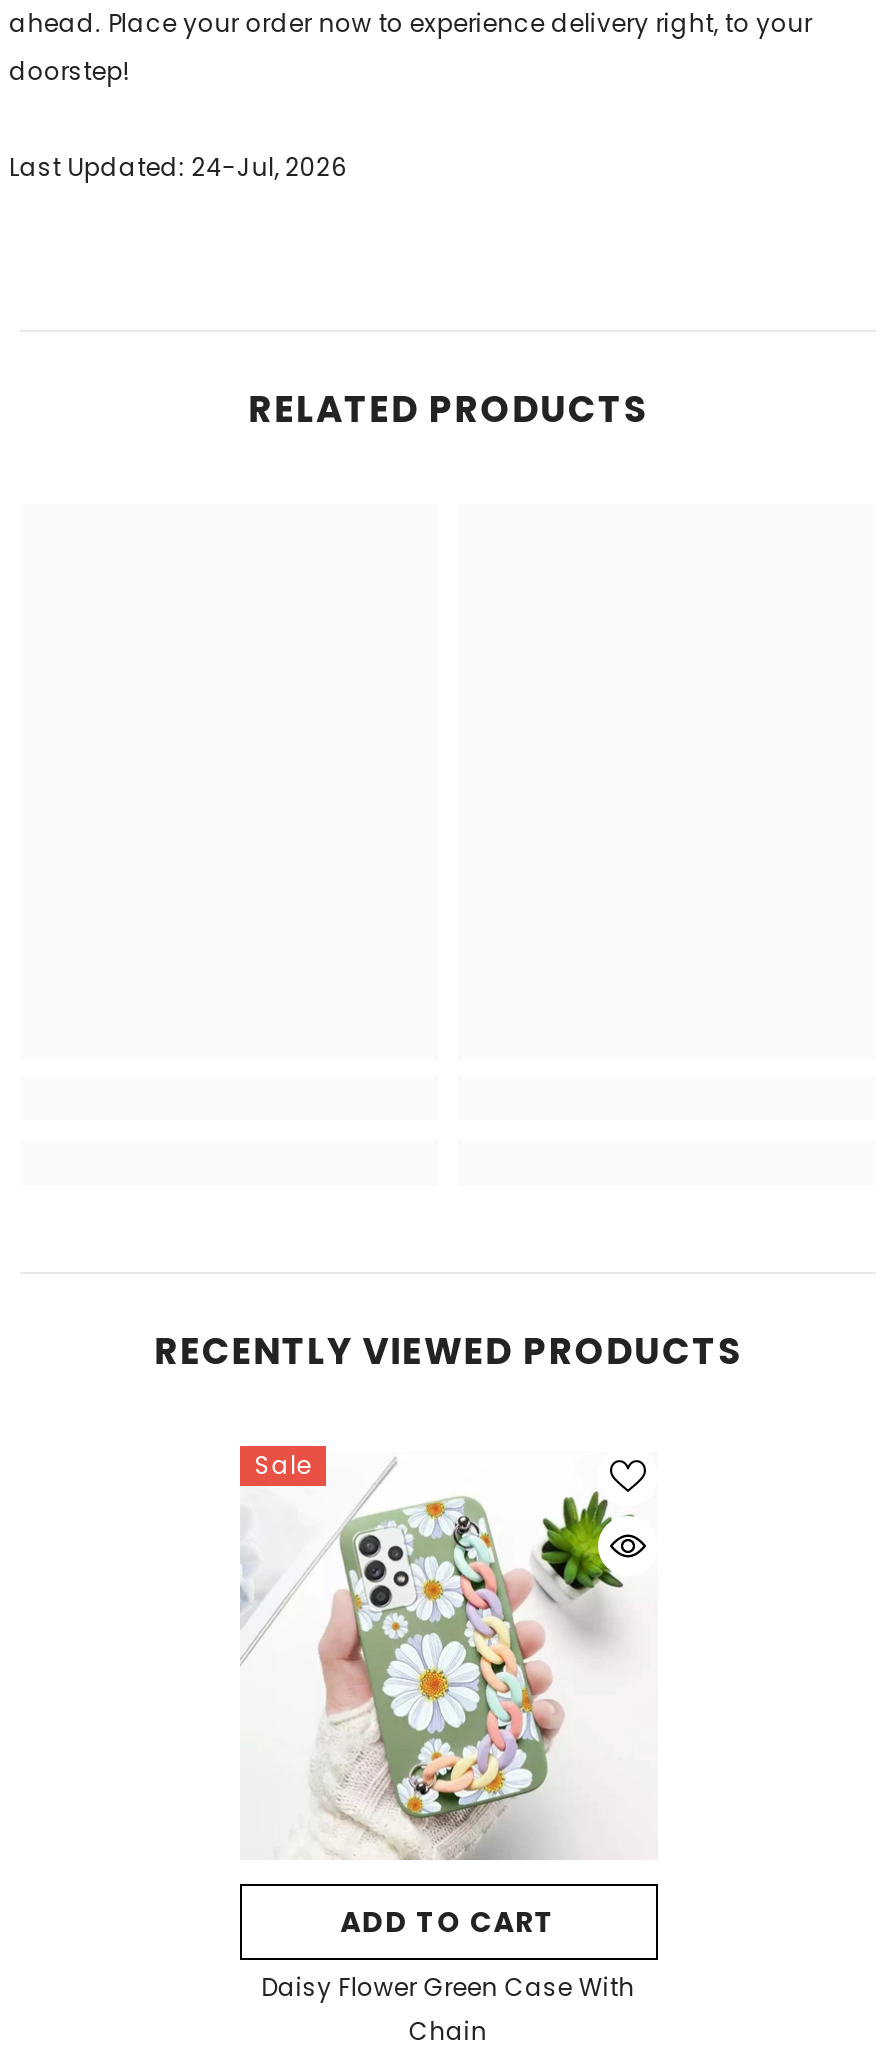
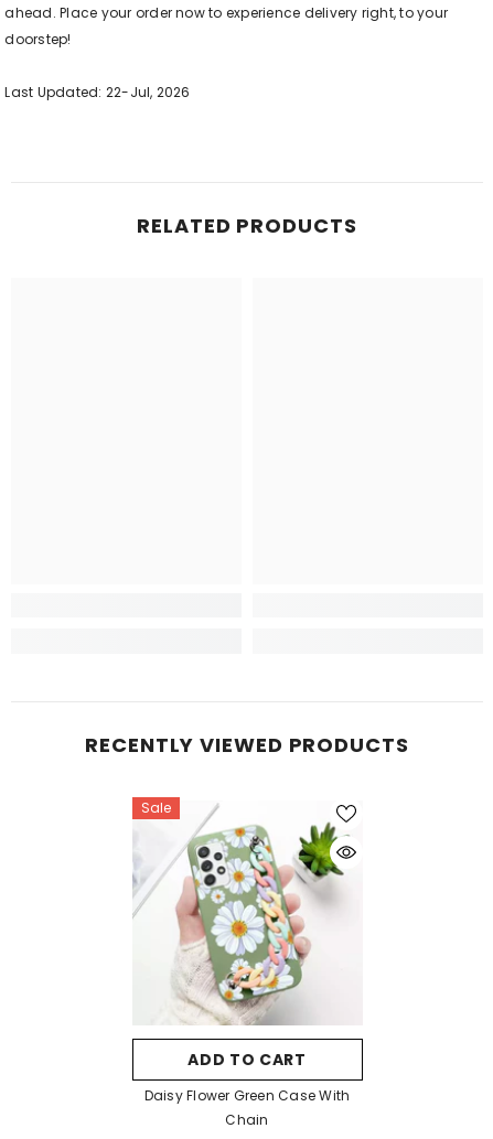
[9,151,347,185] Last Updated: 24-Jul, 2026 -> [5,83,190,102] Last Updated: 22-Jul, 2026

